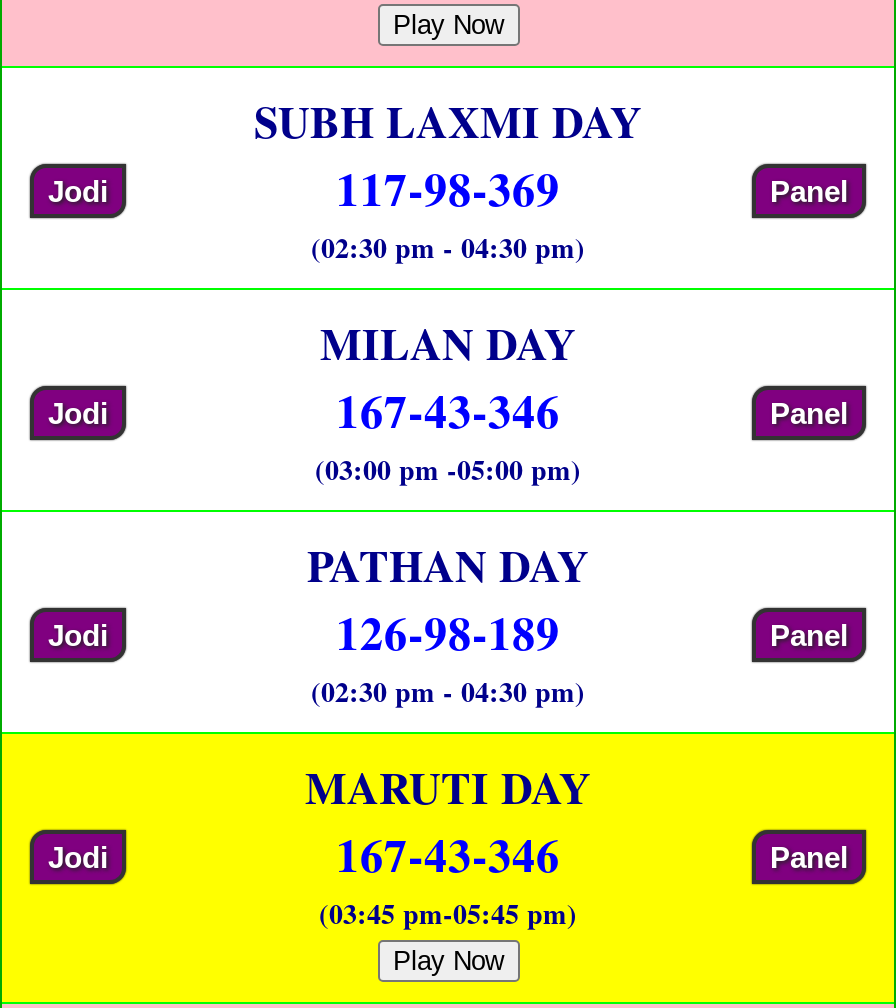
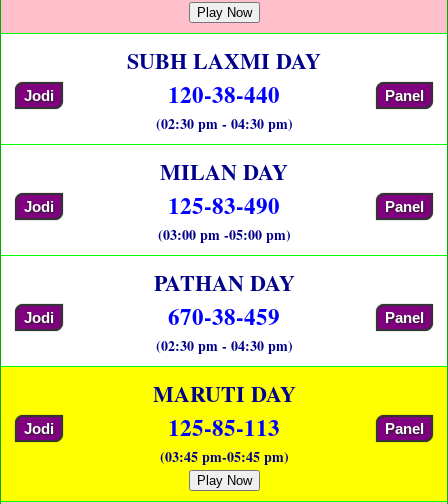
[336,154,560,222] 117-98-369 -> [168,77,280,111] 120-38-440
[336,376,560,444] 167-43-346 -> [168,188,280,222] 125-83-490
[336,598,560,666] 126-98-189 -> [168,299,280,333] 670-38-459
[336,820,560,888] 167-43-346 -> [168,410,280,444] 125-85-113

